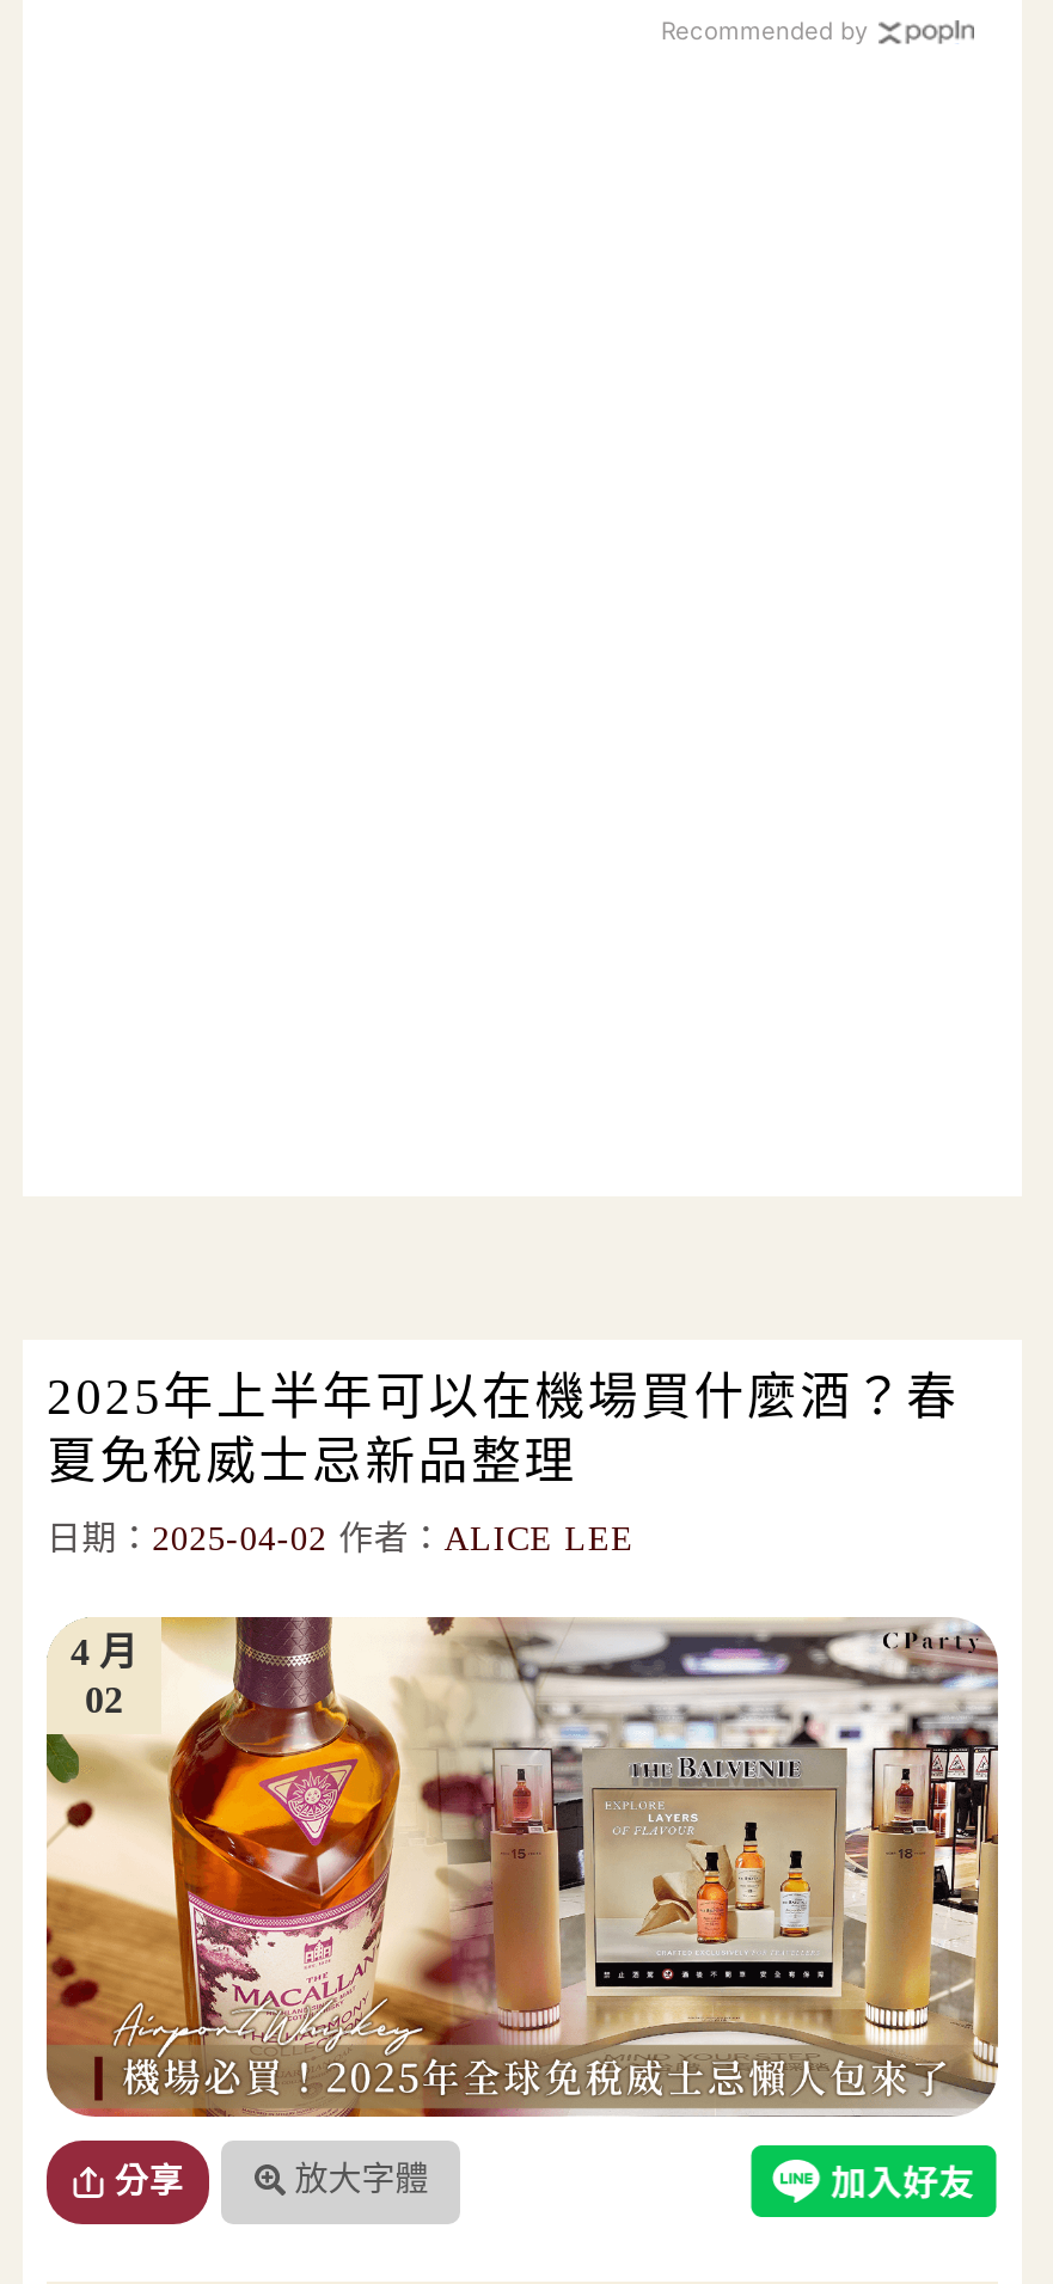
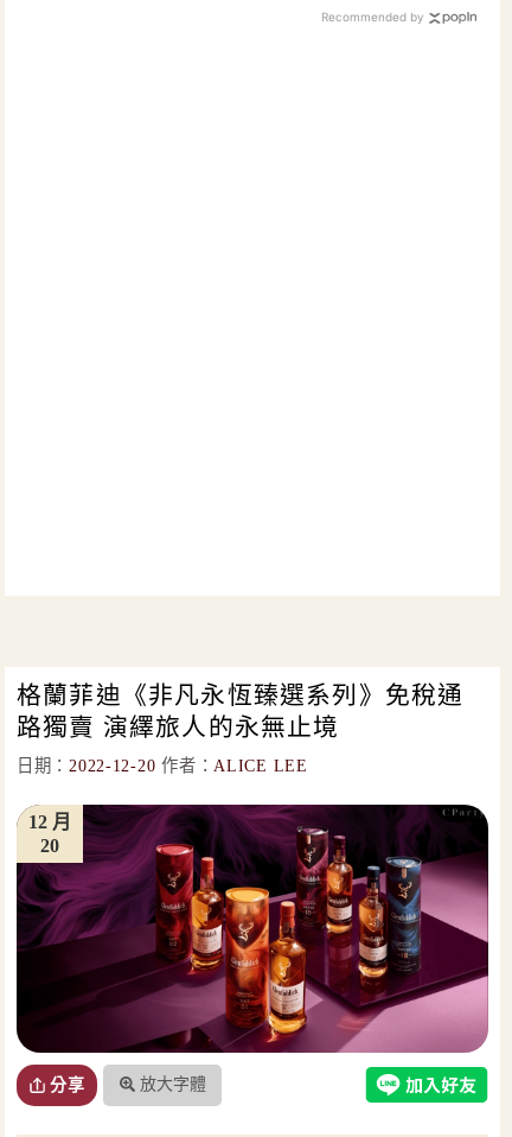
[47,1369,959,1489] 2025年上半年可以在機場買什麼酒？春 | 夏免稅威士忌新品整理 -> [17,682,464,741] 格蘭菲迪《非凡永恆臻選系列》免稅通 | 路獨賣 演繹旅人的永無止境
[47,1519,634,1557] 日期：2025-04-02 作者：ALICE LEE -> [17,756,308,775] 日期：2022-12-20 作者：ALICE LEE
[44,1615,1000,2119] [image] | 02 -> [15,803,489,1054] [image] | 20
[71,1631,137,1672] 4 月 -> [28,812,71,832] 12 月

